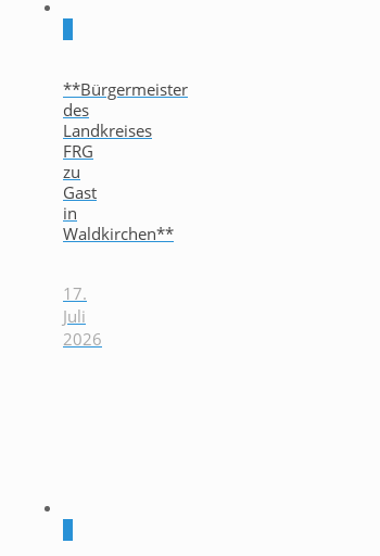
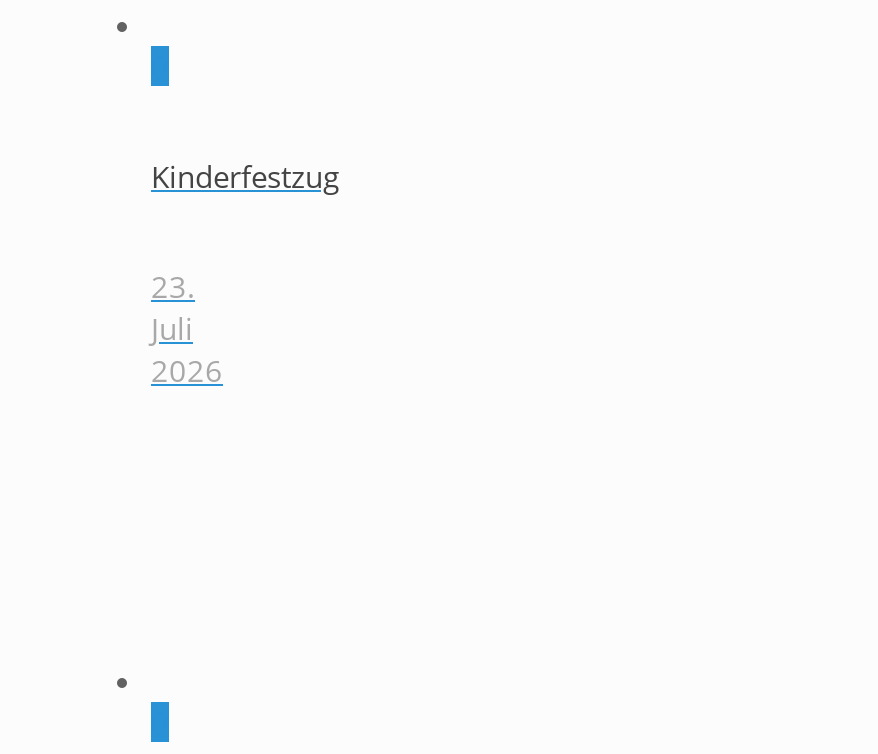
[63,78,188,244] **Bürgermeister | des | Landkreises | FRG | zu | Gast | in | Waldkirchen** -> [151,156,339,196] Kinderfestzug
[63,282,87,304] 17. -> [151,266,195,306] 23.

